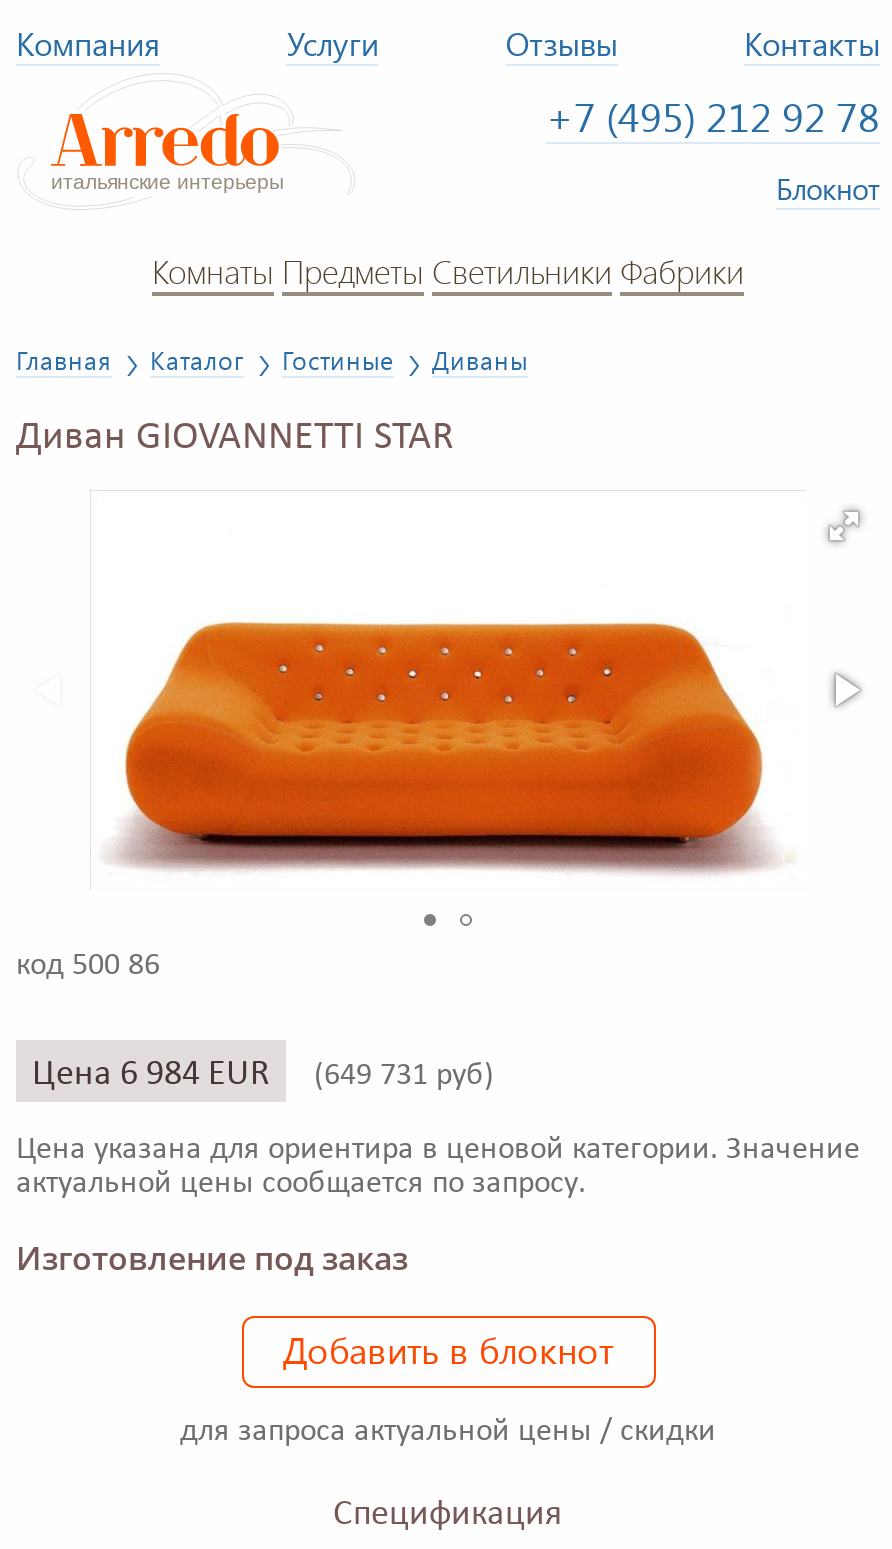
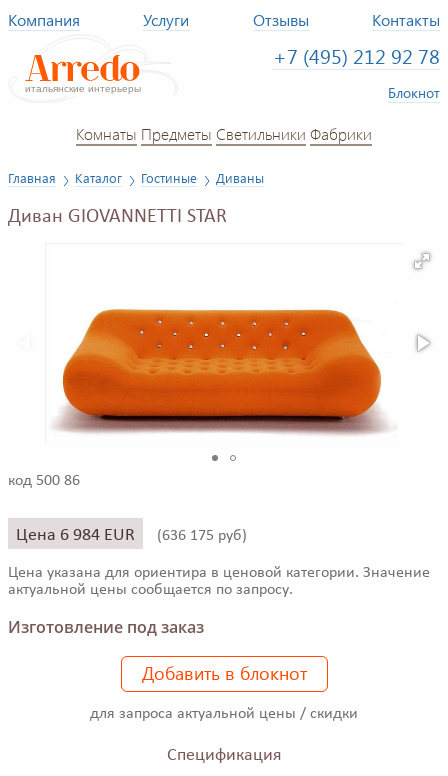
[32,1055,494,1093] Цена 6 984 EUR (649 731 руб) -> [16,525,247,544] Цена 6 984 EUR (636 175 руб)

